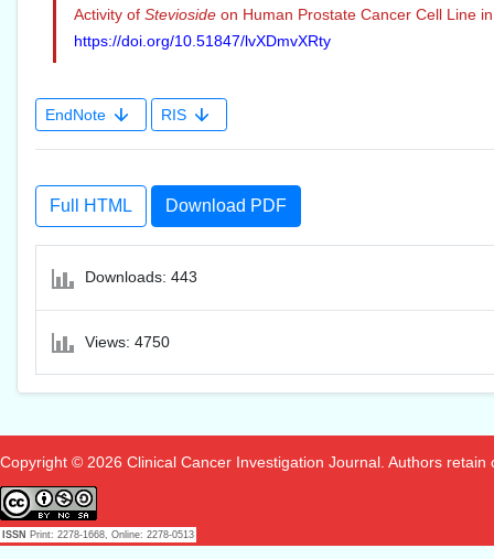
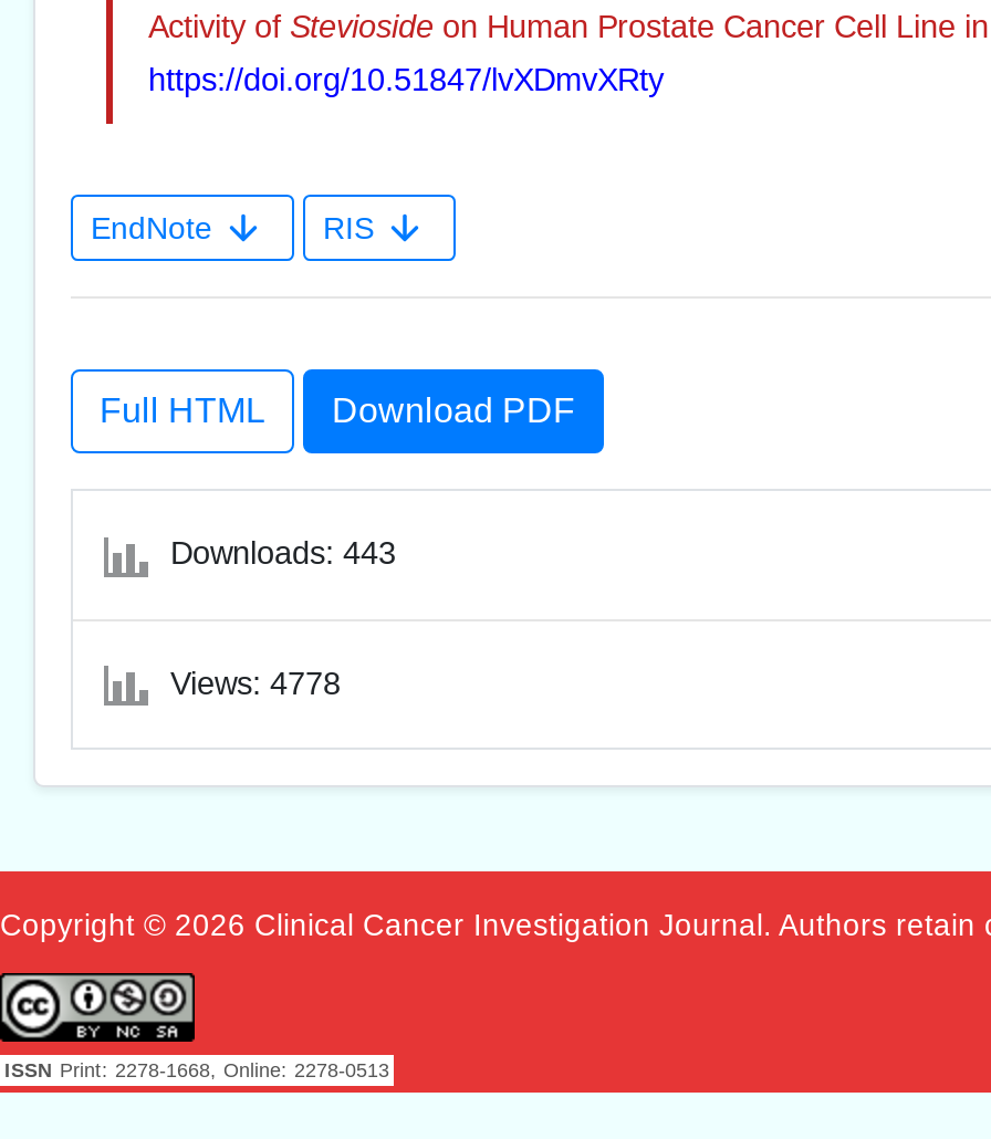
[80,333,170,350] Views: 4750 -> [161,665,341,700] Views: 4778

